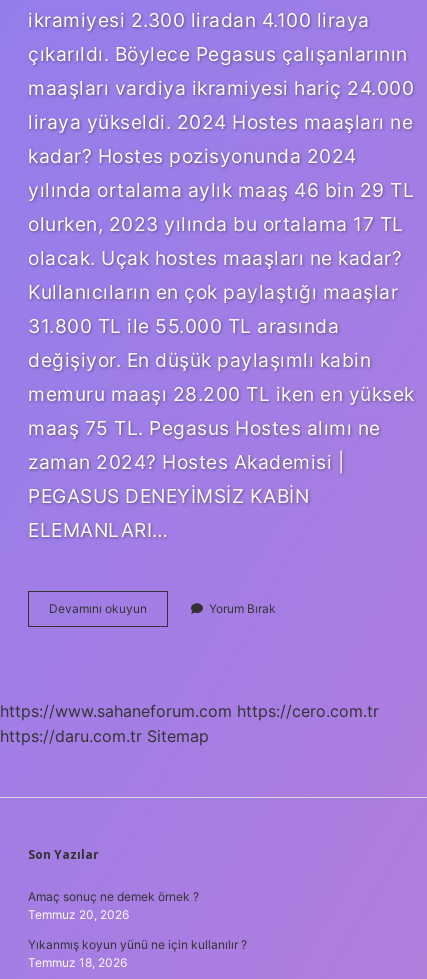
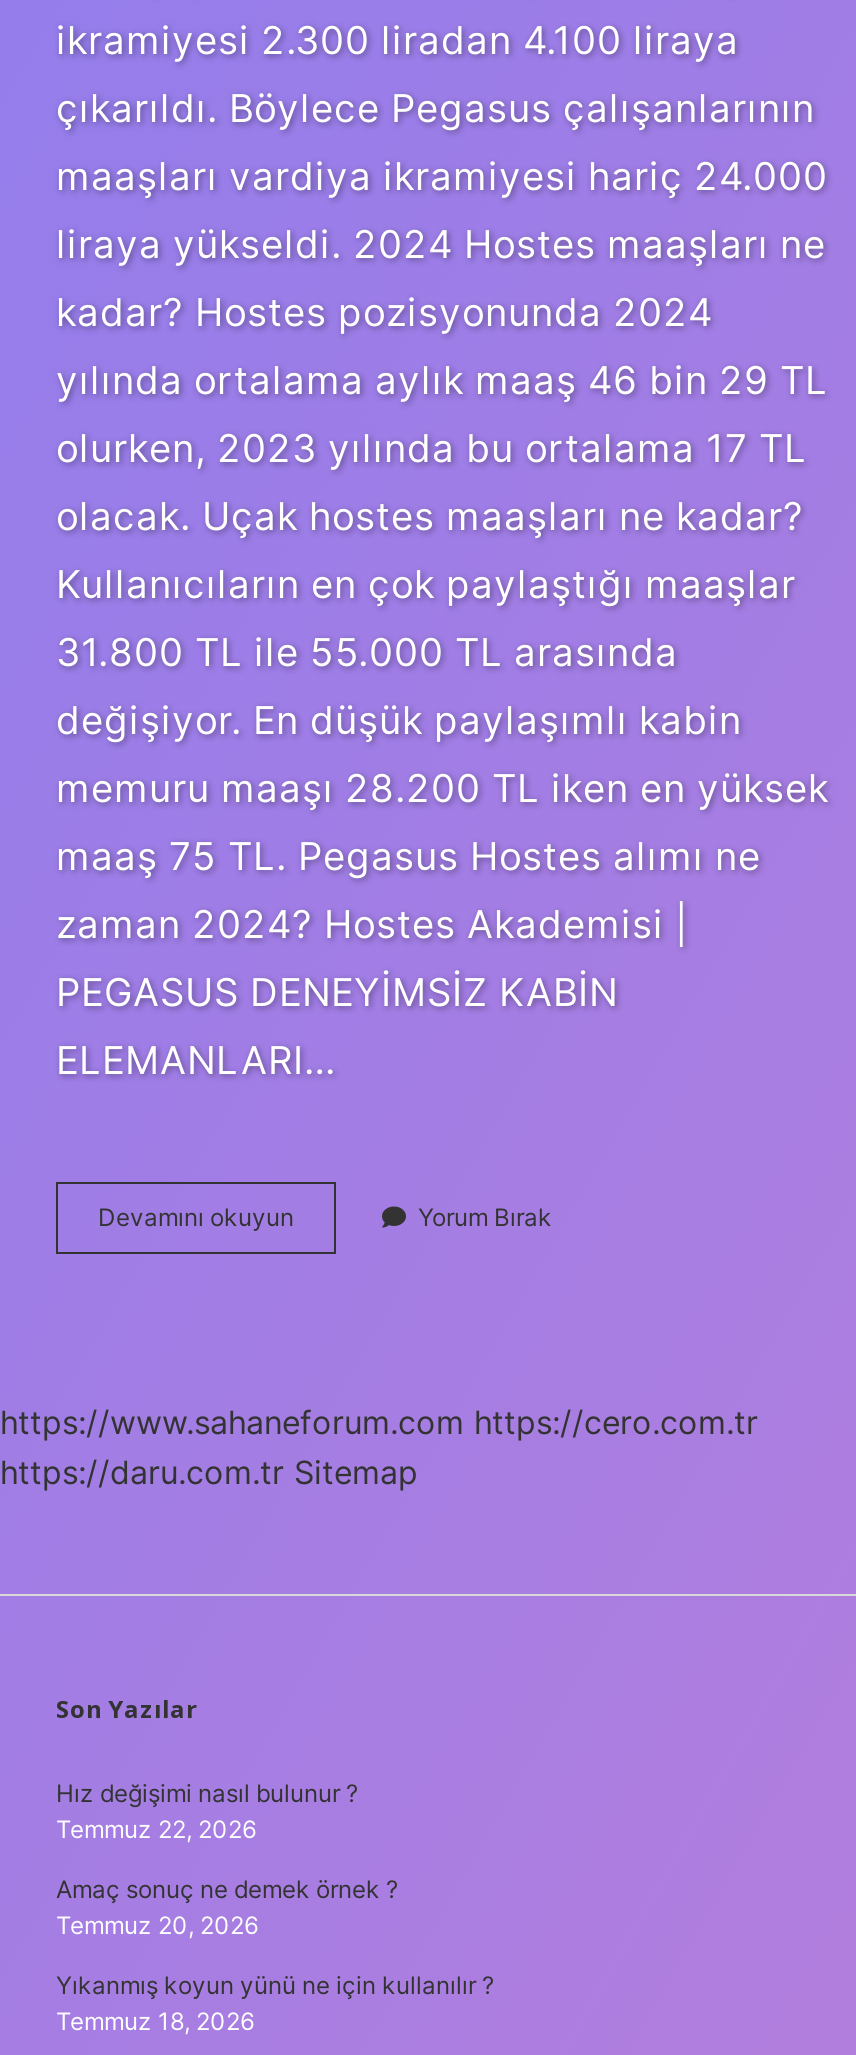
none -> [56,1778,358,1844] Hız değişimi nasıl bulunur ? | Temmuz 22, 2026

